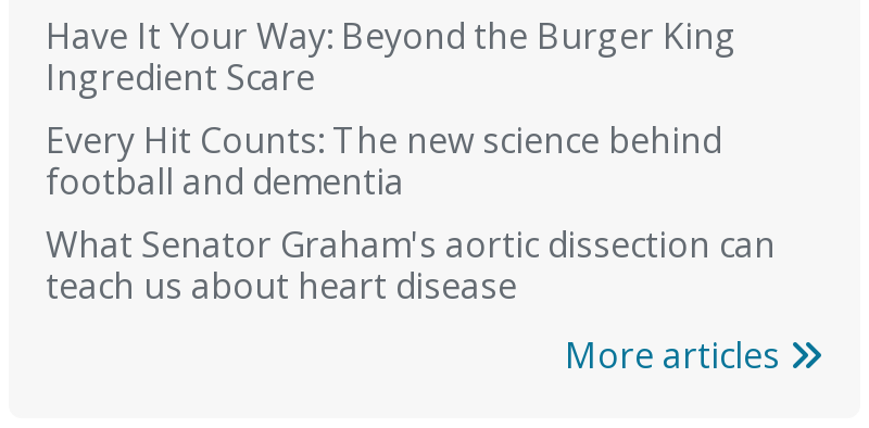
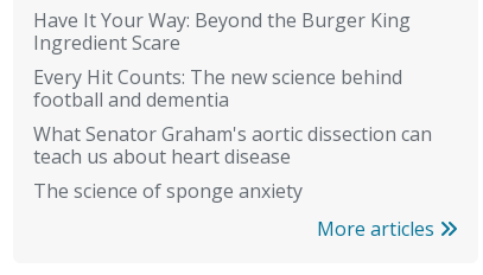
none -> [33,177,303,203] The science of sponge anxiety

